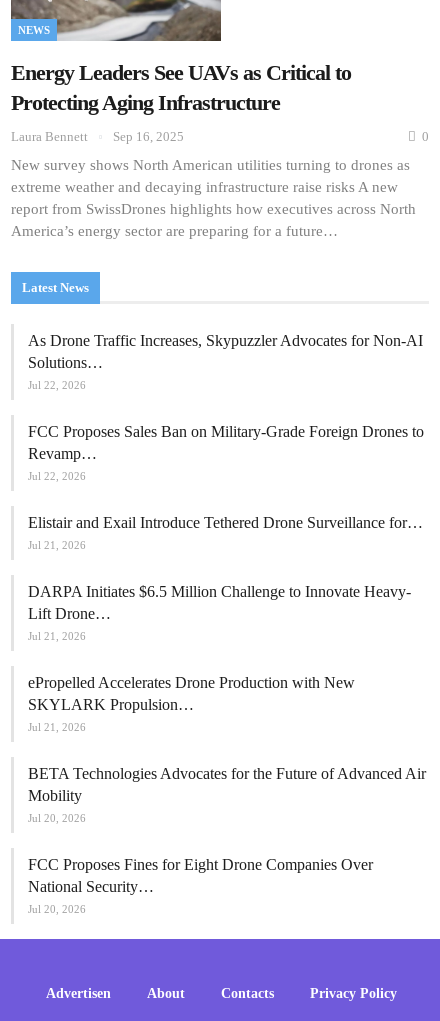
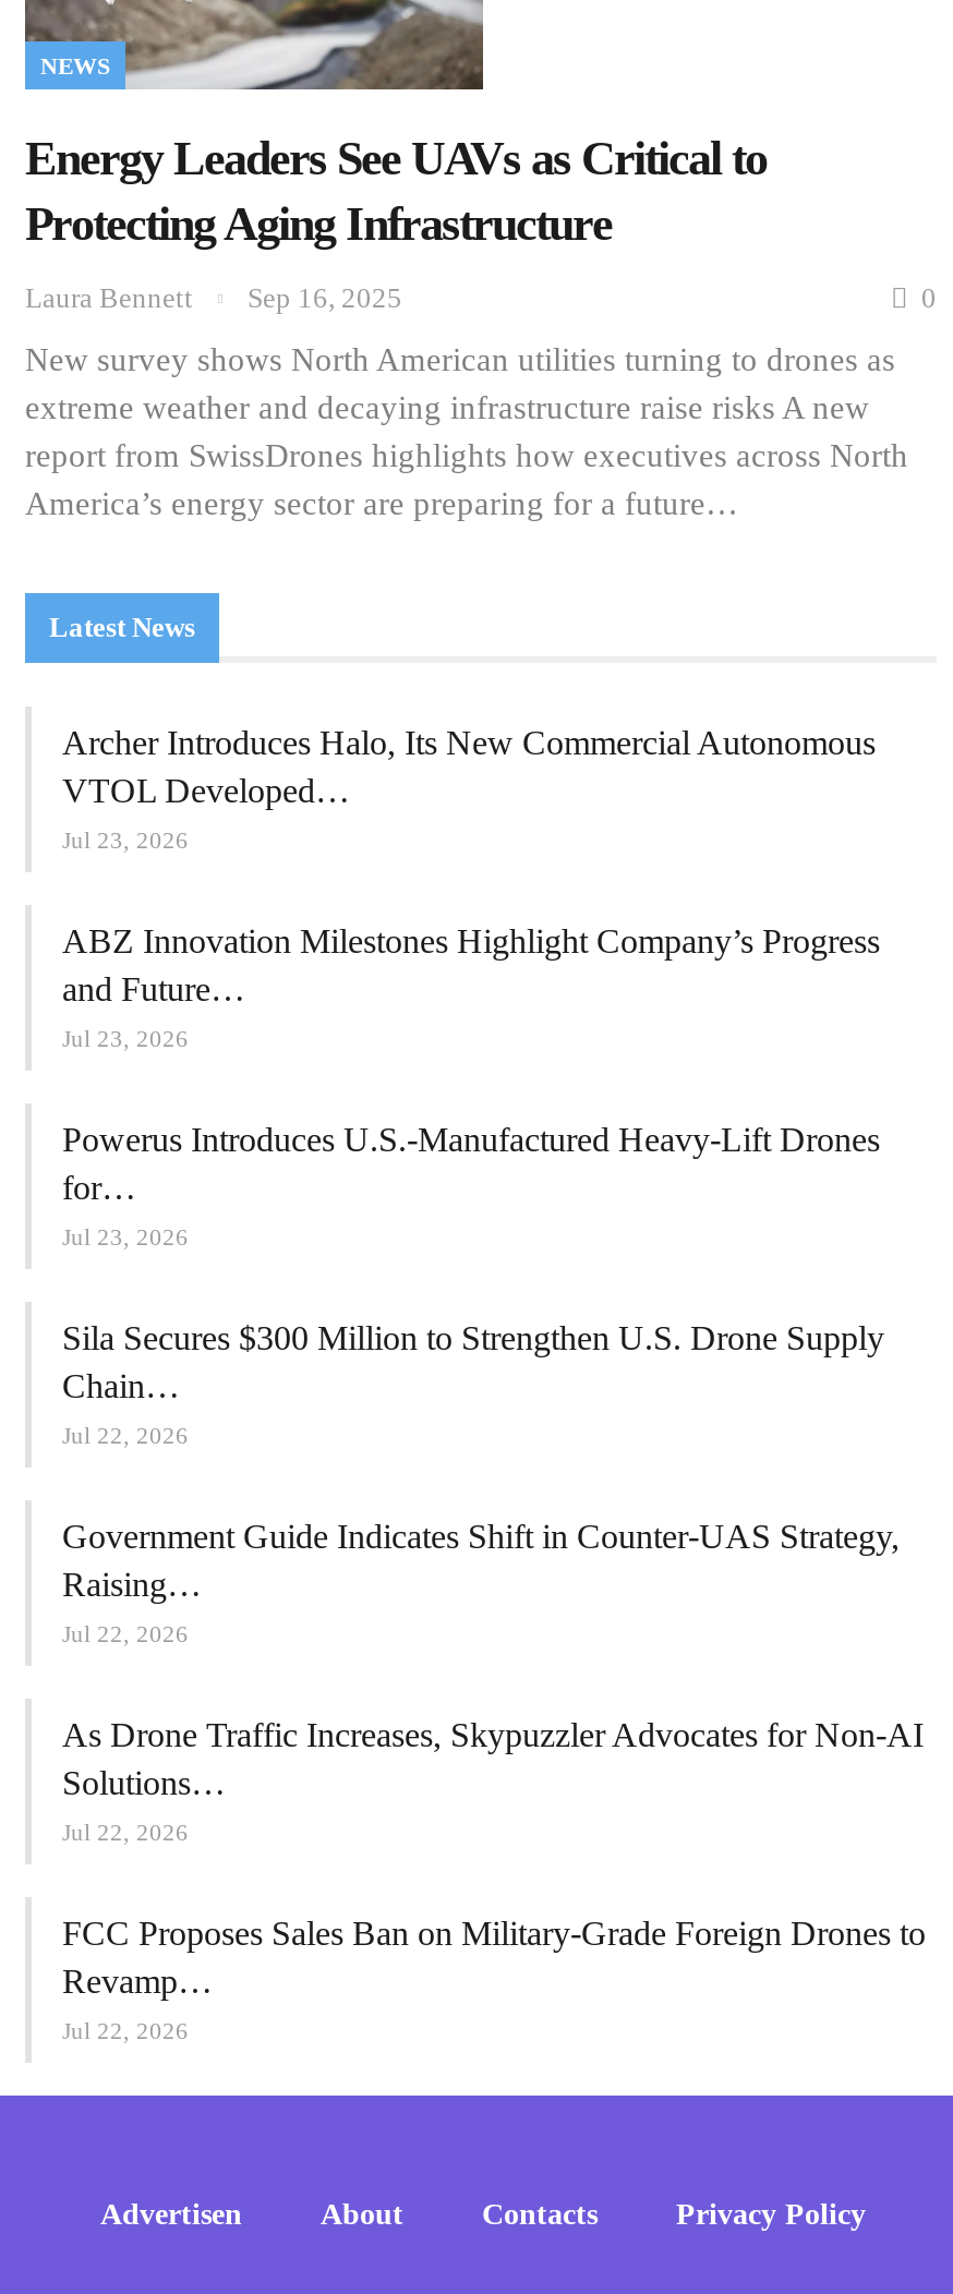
none -> [62,724,900,1646] Archer Introduces Halo, Its New Commercial Autonomous | VTOL Developed… | Jul 23, 2026 | ABZ Innovation Milestones Highlight Company’s Progress | and Future… | Jul 23, 2026 | Powerus Introduces U.S.-Manufactured Heavy-Lift Drones | for… | Jul 23, 2026 | Sila Secures $300 Million to Strengthen U.S. Drone Supply | Chain… | Jul 22, 2026 | Government Guide Indicates Shift in Counter-UAS Strategy, | Raising… | Jul 22, 2026
moved [28,332,424,482] -> [62,1716,926,2043]: As Drone Traffic Increases, Skypuzzler Advocates for Non-AI | Solutions… | Jul 22, 2026 | FCC Proposes Sales Ban on Military-Grade Foreign Drones to | Revamp… | Jul 22, 2026
[28,514,426,915] Elistair and Exail Introduce Tethered Drone Surveillance for… | Jul 21, 2026 | DARPA Initiates $6.5 Million Challenge to Innovate Heavy- | Lift Drone… | Jul 21, 2026 | ePropelled Accelerates Drone Production with New | SKYLARK Propulsion… | Jul 21, 2026 | BETA Technologies Advocates for the Future of Advanced Air | Mobility | Jul 20, 2026 | FCC Proposes Fines for Eight Drone Companies Over | National Security… | Jul 20, 2026 -> none

